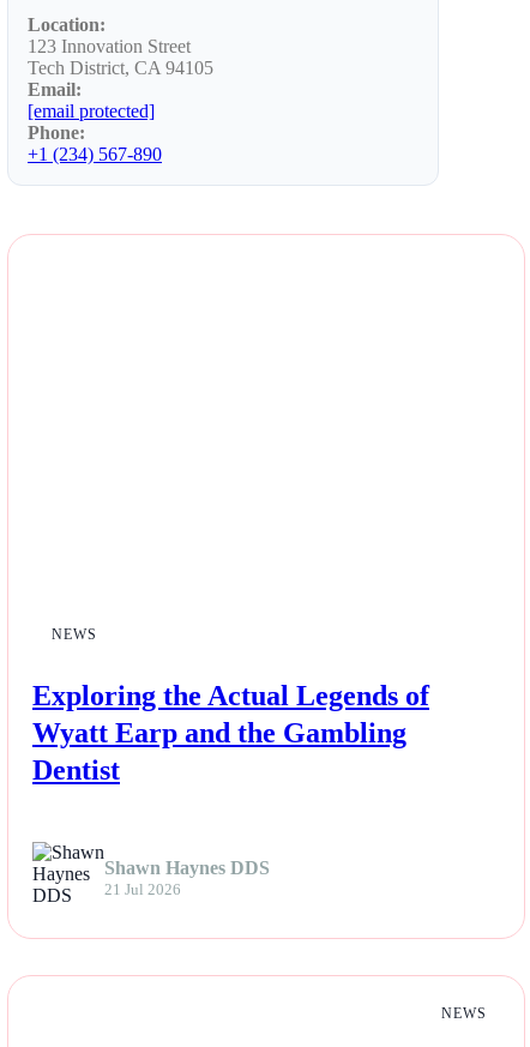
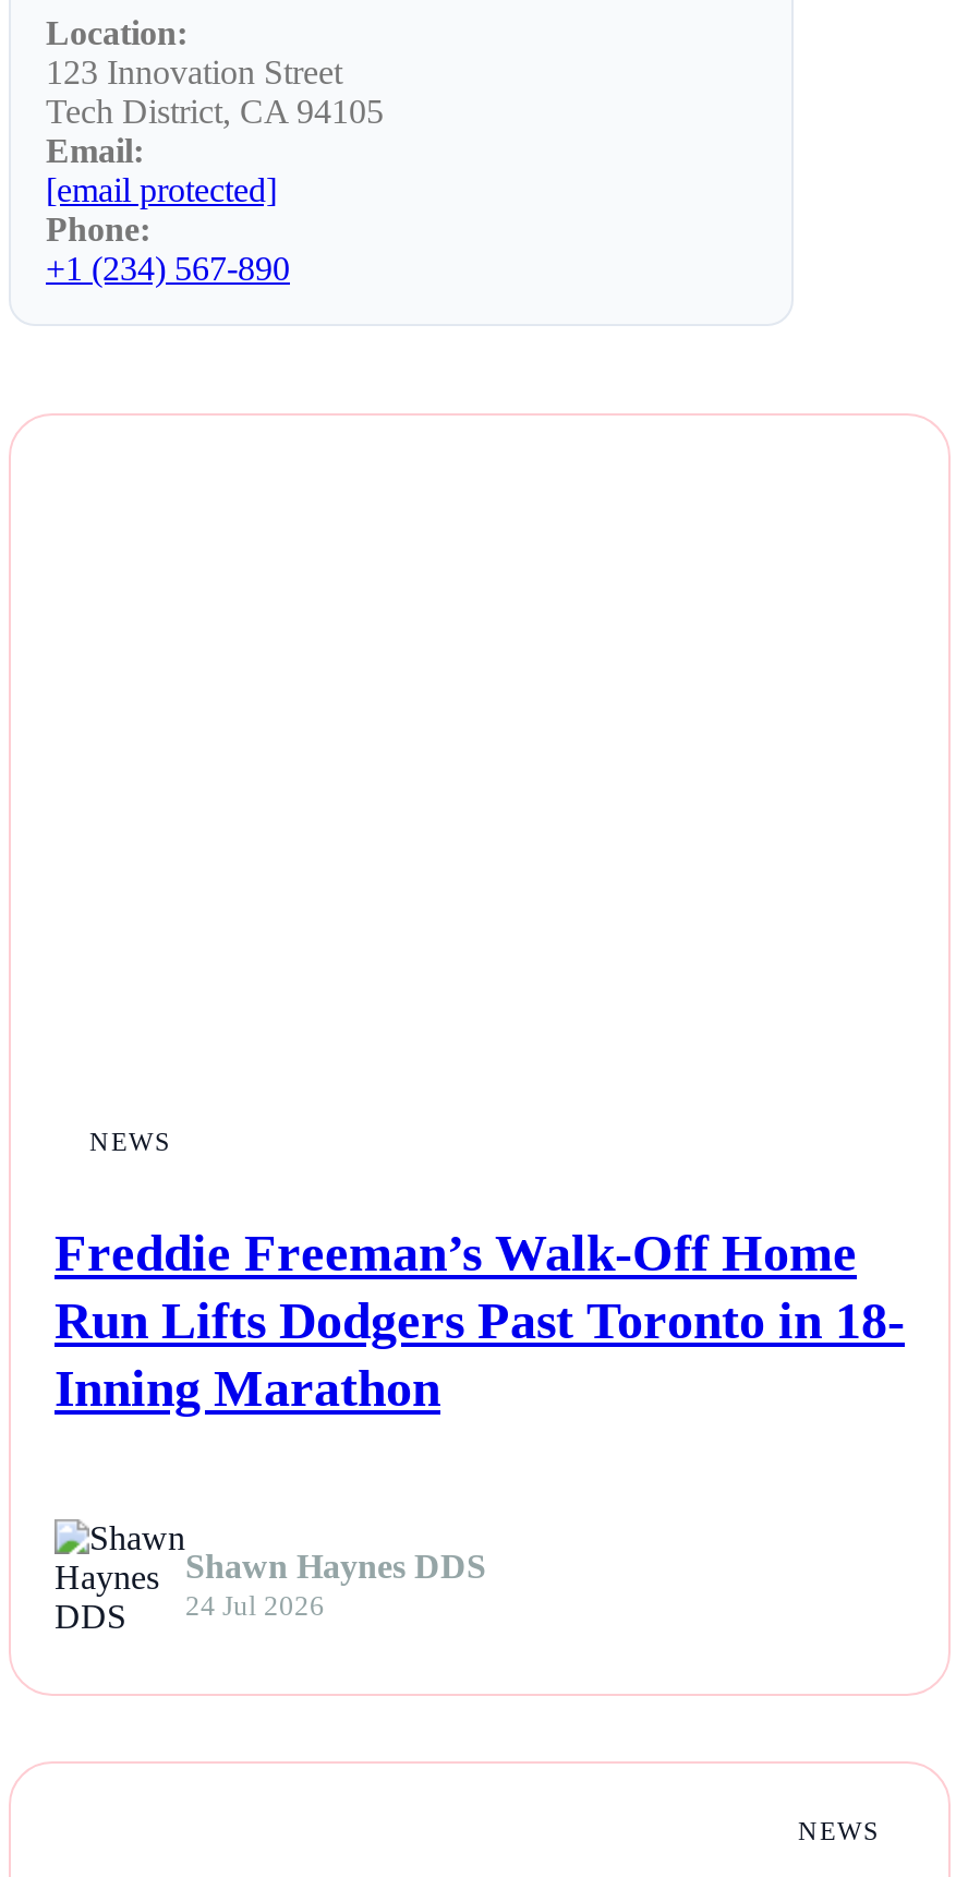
[32,680,429,786] Exploring the Actual Legends of | Wyatt Earp and the Gambling | Dentist -> [55,1225,905,1417] Freddie Freeman’s Walk-Off Home | Run Lifts Dodgers Past Toronto in 18- | Inning Marathon
[104,881,181,898] 21 Jul 2026 -> [185,1590,325,1621] 24 Jul 2026

